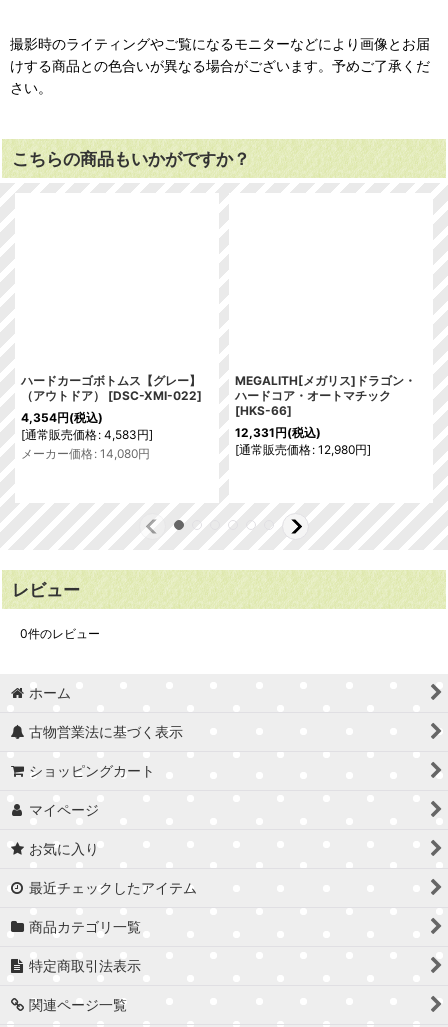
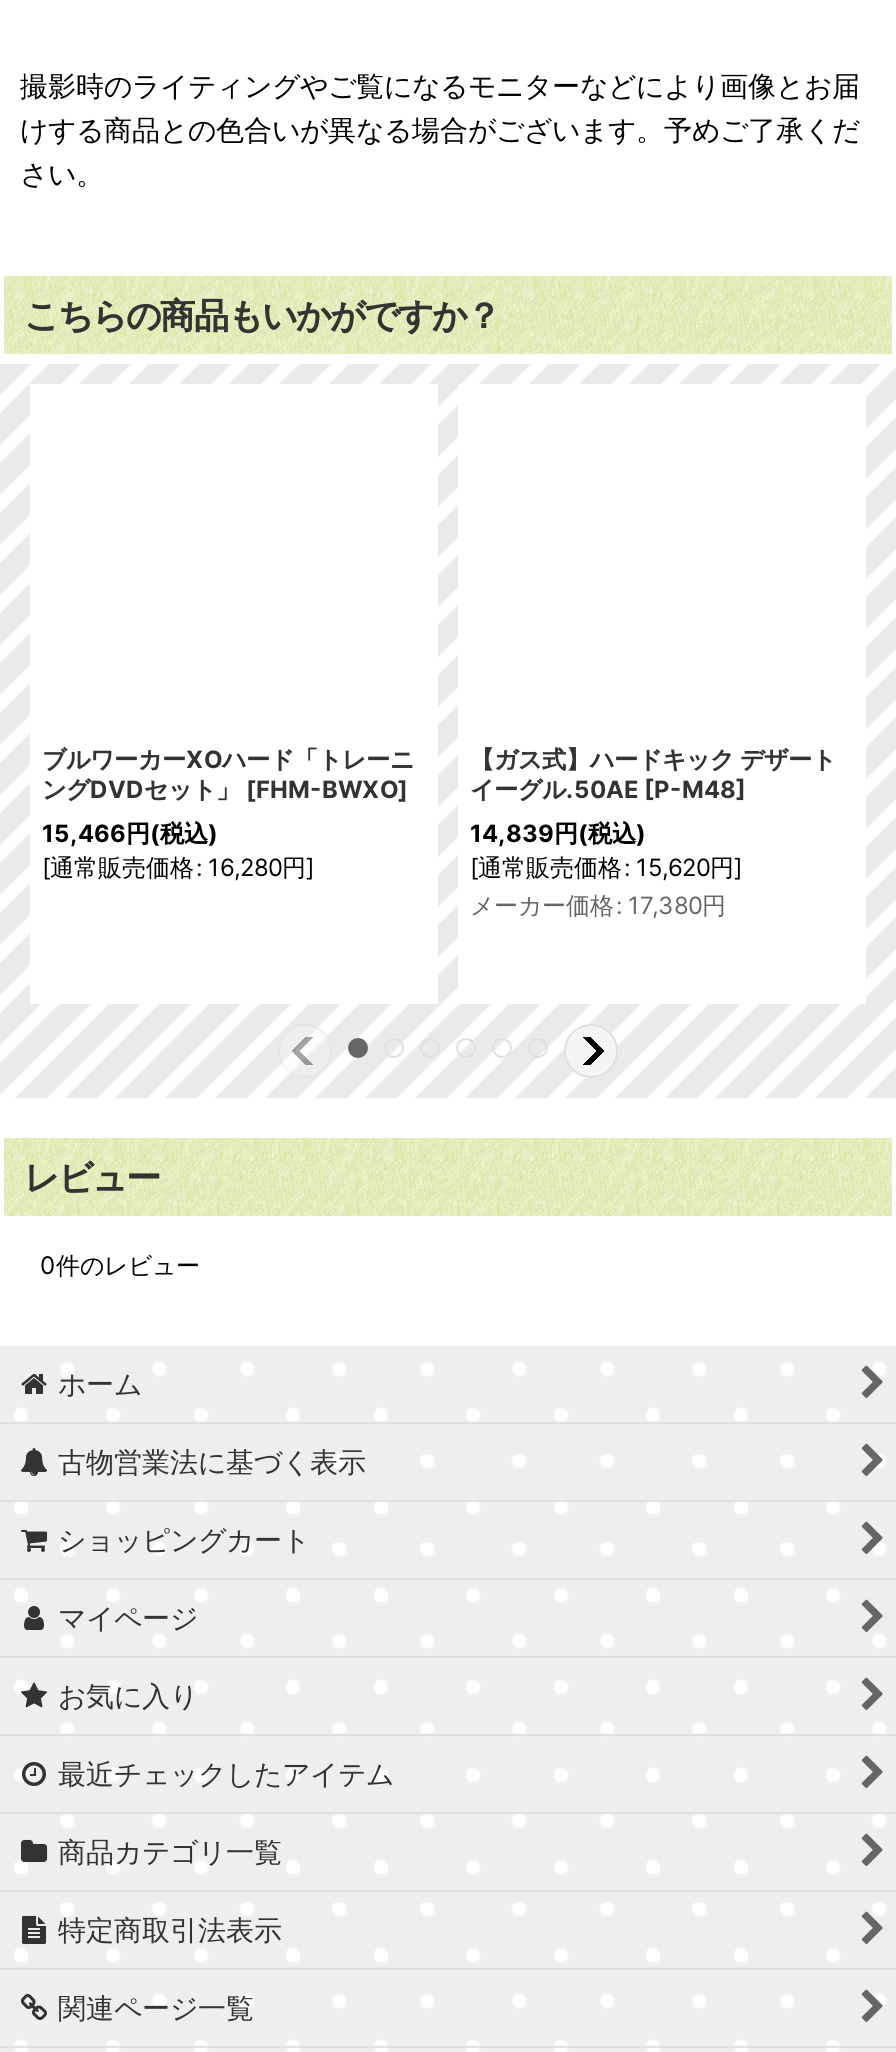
[21,372,202,402] ハードカーゴボトムス【グレー】 | （アウトドア） [DSC-XMI-022] -> [42,743,414,803] ブルワーカーXOハード「トレーニ | ングDVDセット」 [FHM-BWXO]
[235,372,416,417] MEGALITH[メガリス]ドラゴン・ | ハードコア・オートマチック | [HKS-66] -> [470,743,836,803] 【ガス式】ハードキック デザート | イーグル.50AE [P-M48]
[21,409,153,460] 4,354円(税込) | [通常販売価格: 4,583円] | メーカー価格: 14,080円 -> [42,817,314,881] 15,466円(税込) | [通常販売価格: 16,280円]
[235,424,371,456] 12,331円(税込) | [通常販売価格: 12,980円] -> [470,817,742,919] 14,839円(税込) | [通常販売価格: 15,620円] | メーカー価格: 17,380円

